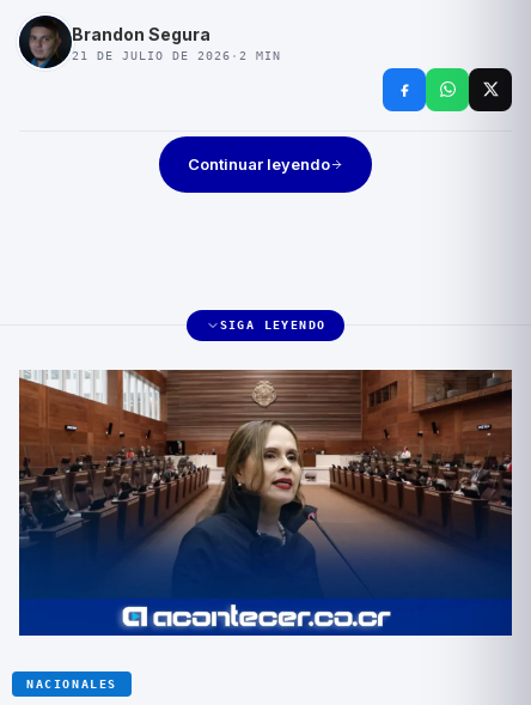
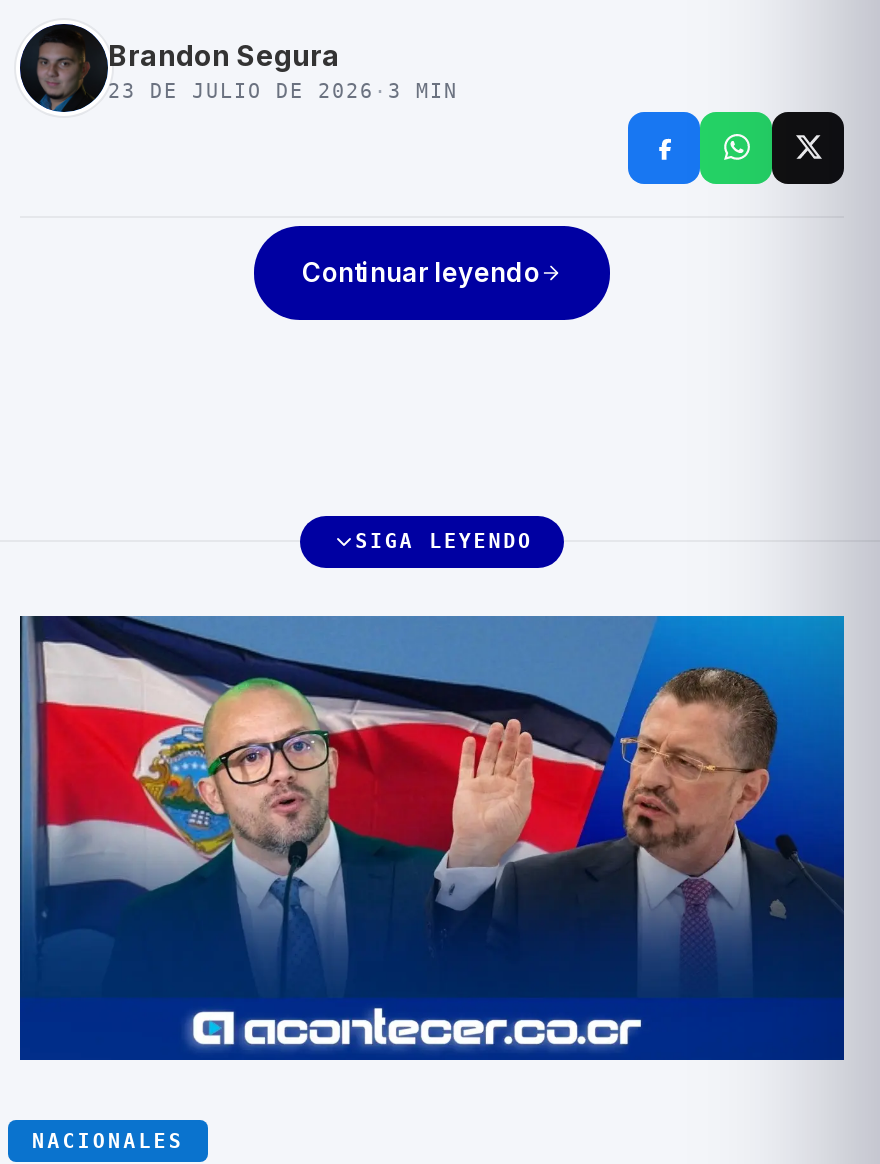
[72,49,281,62] 21 DE JULIO DE 2026 · 2 MIN -> [108,80,458,102] 23 DE JULIO DE 2026 · 3 MIN
[18,369,513,571] [image] -> [18,614,846,954] [image]

